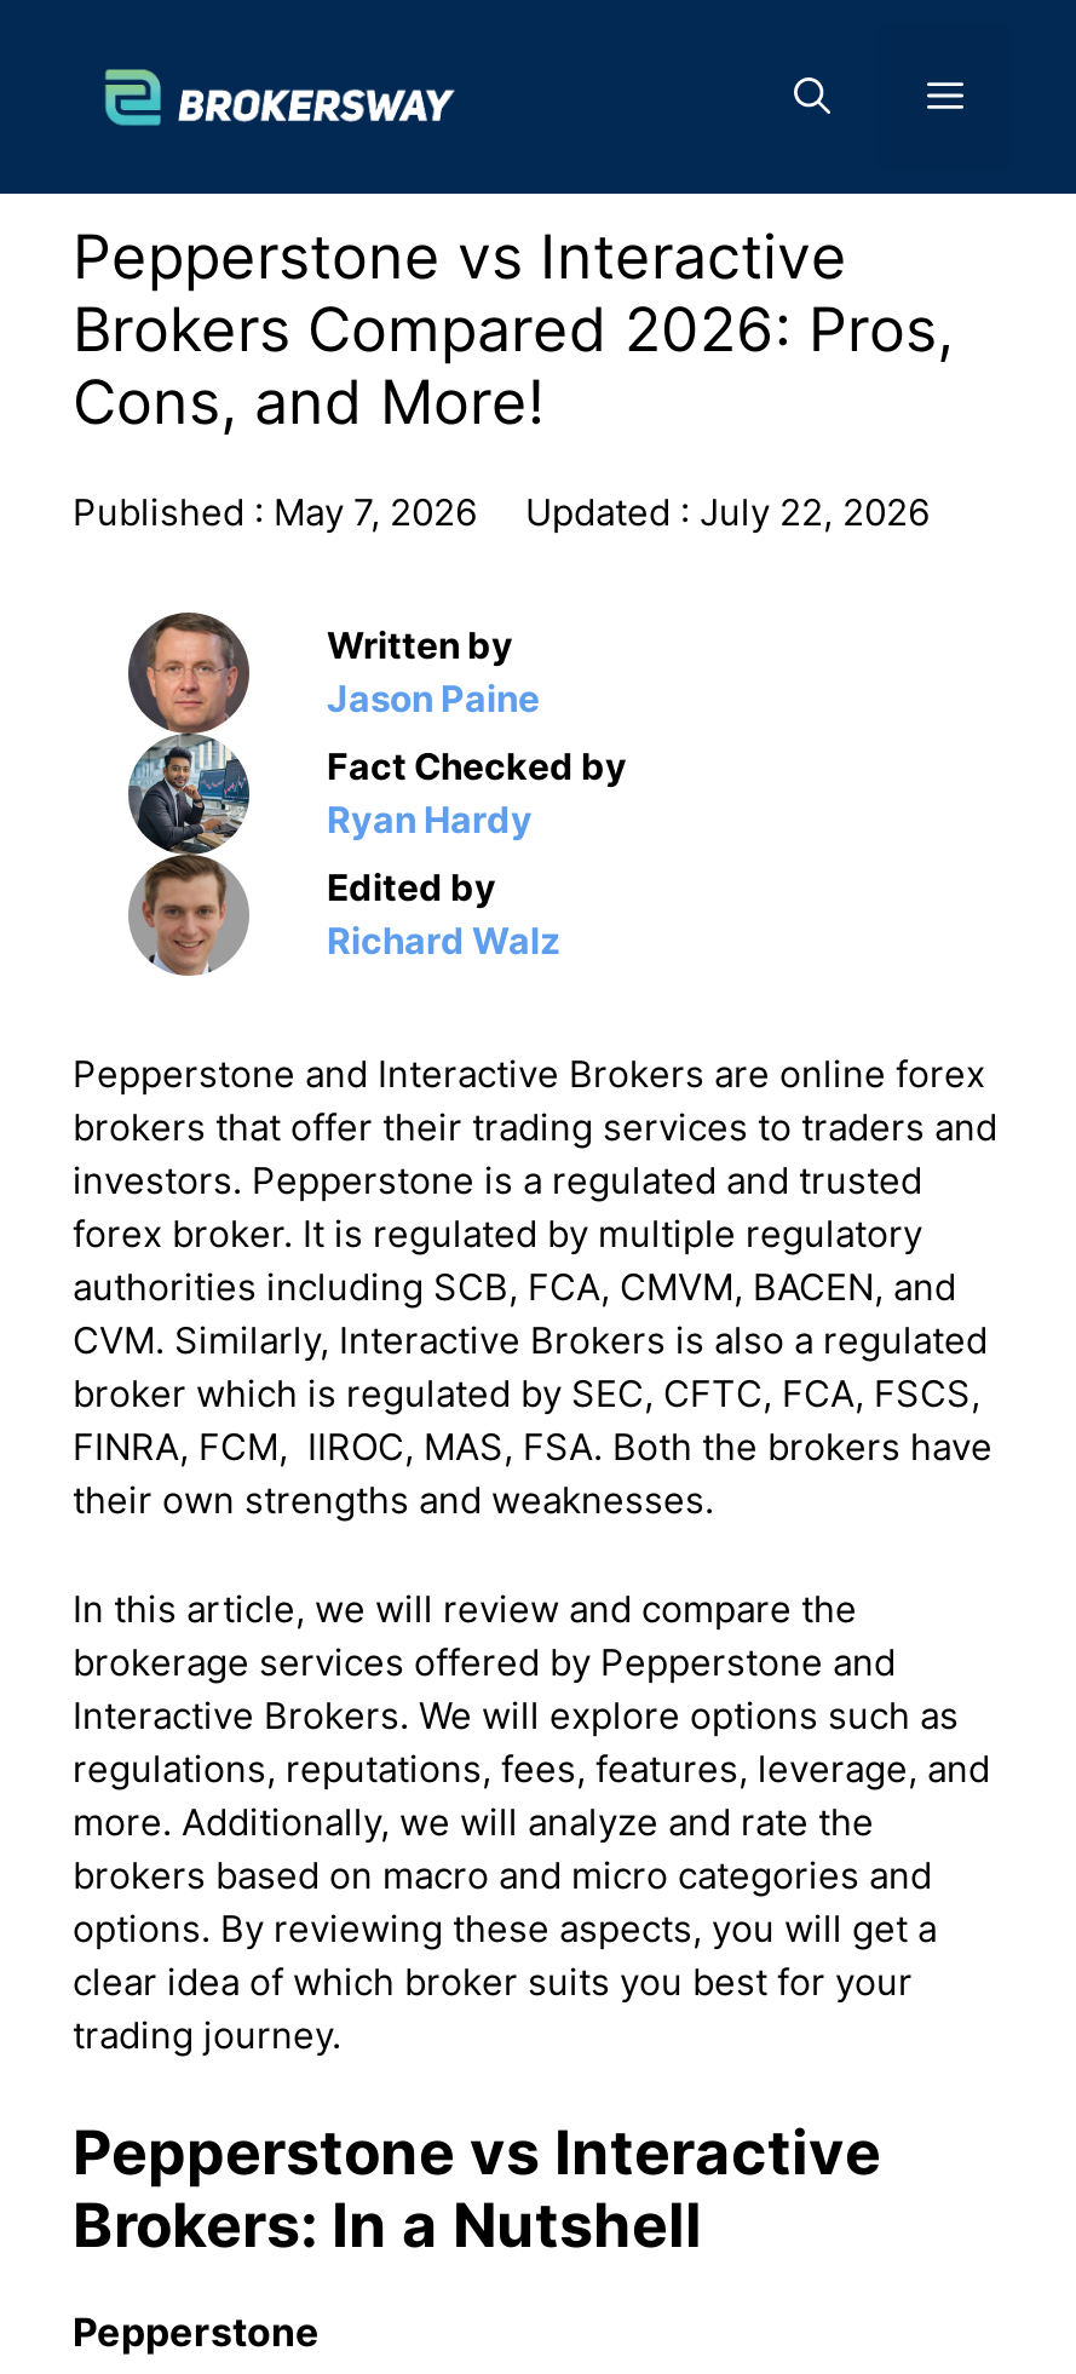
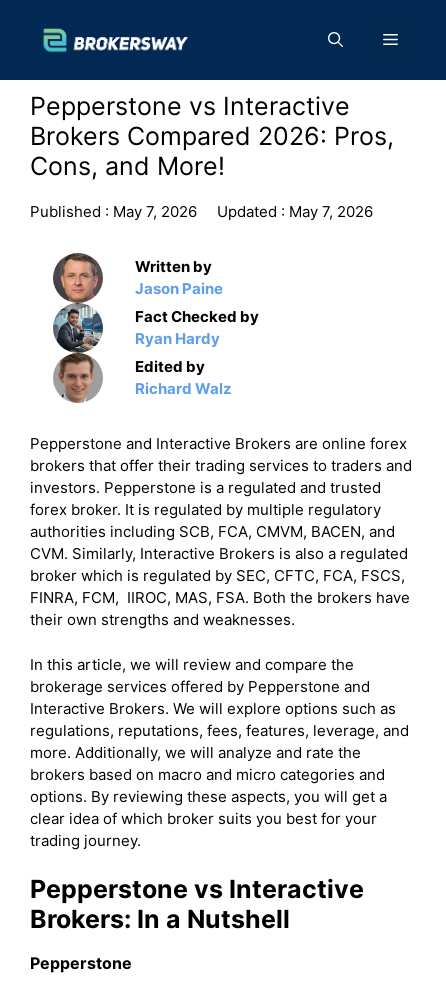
[73,489,930,535] Published : May 7, 2026 Updated : July 22, 2026 -> [30,202,373,221] Published : May 7, 2026 Updated : May 7, 2026

